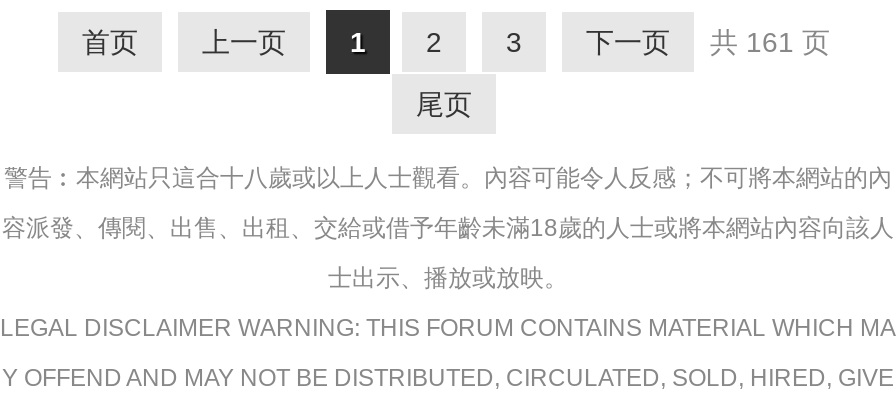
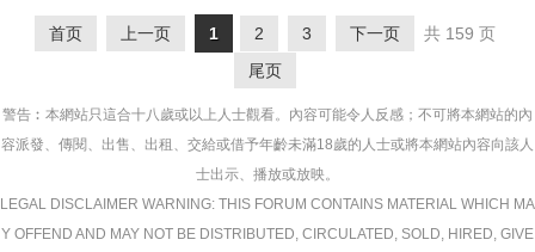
[82,26,838,58] 首页 上一页 1 2 3 下一页 共 161 页 -> [49,24,500,43] 首页 上一页 1 2 3 下一页 共 159 页

